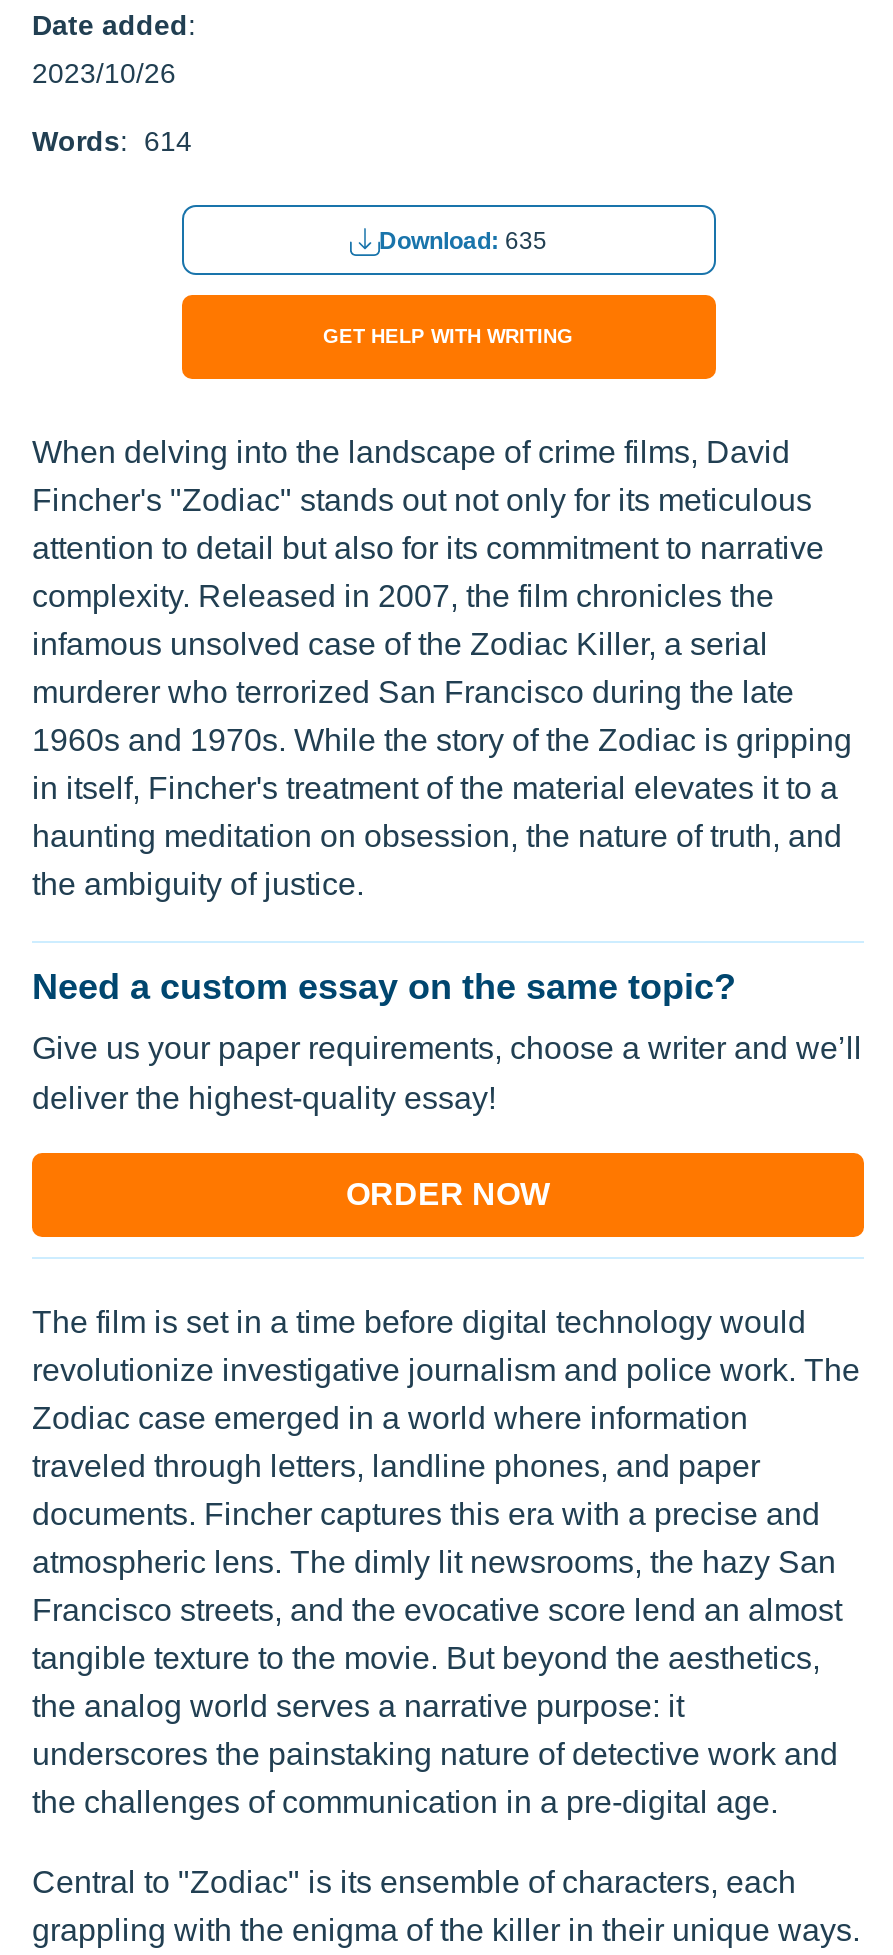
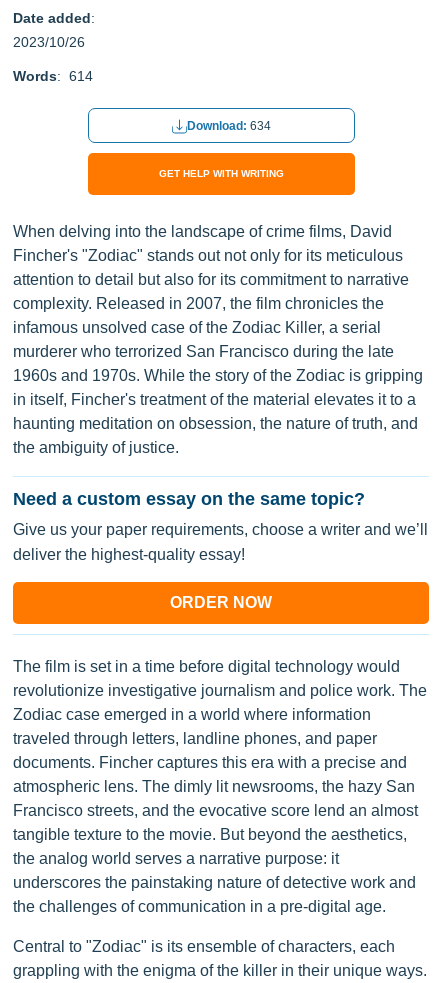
[379,228,547,256] Download: 635 -> [186,119,270,133] Download: 634

